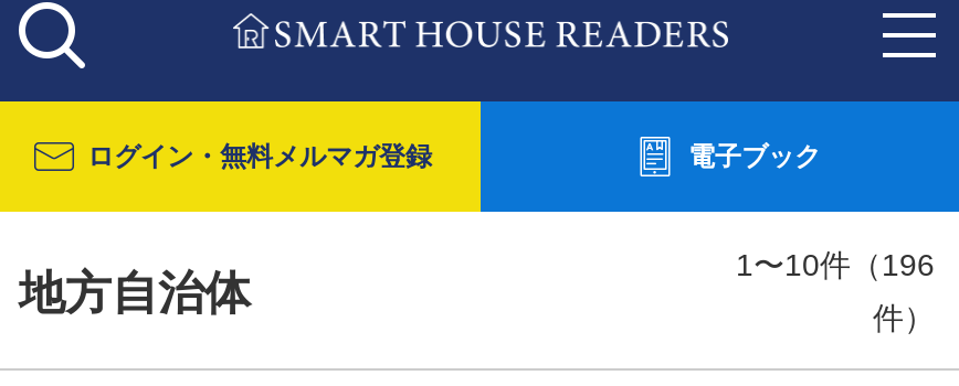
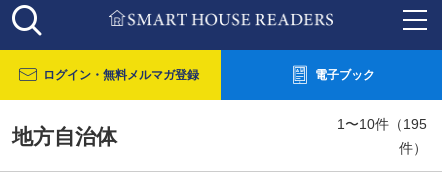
[736,247,935,282] 1〜10件（196 -> [336,116,426,132] 1〜10件（195

